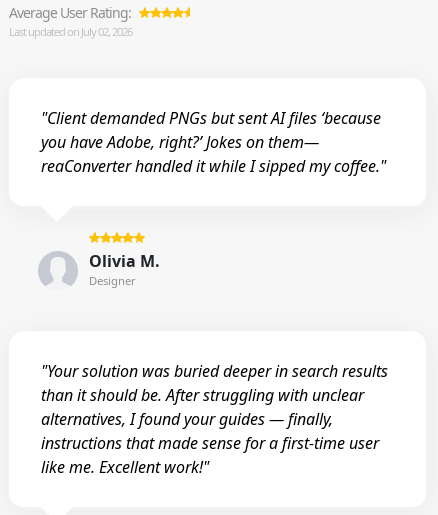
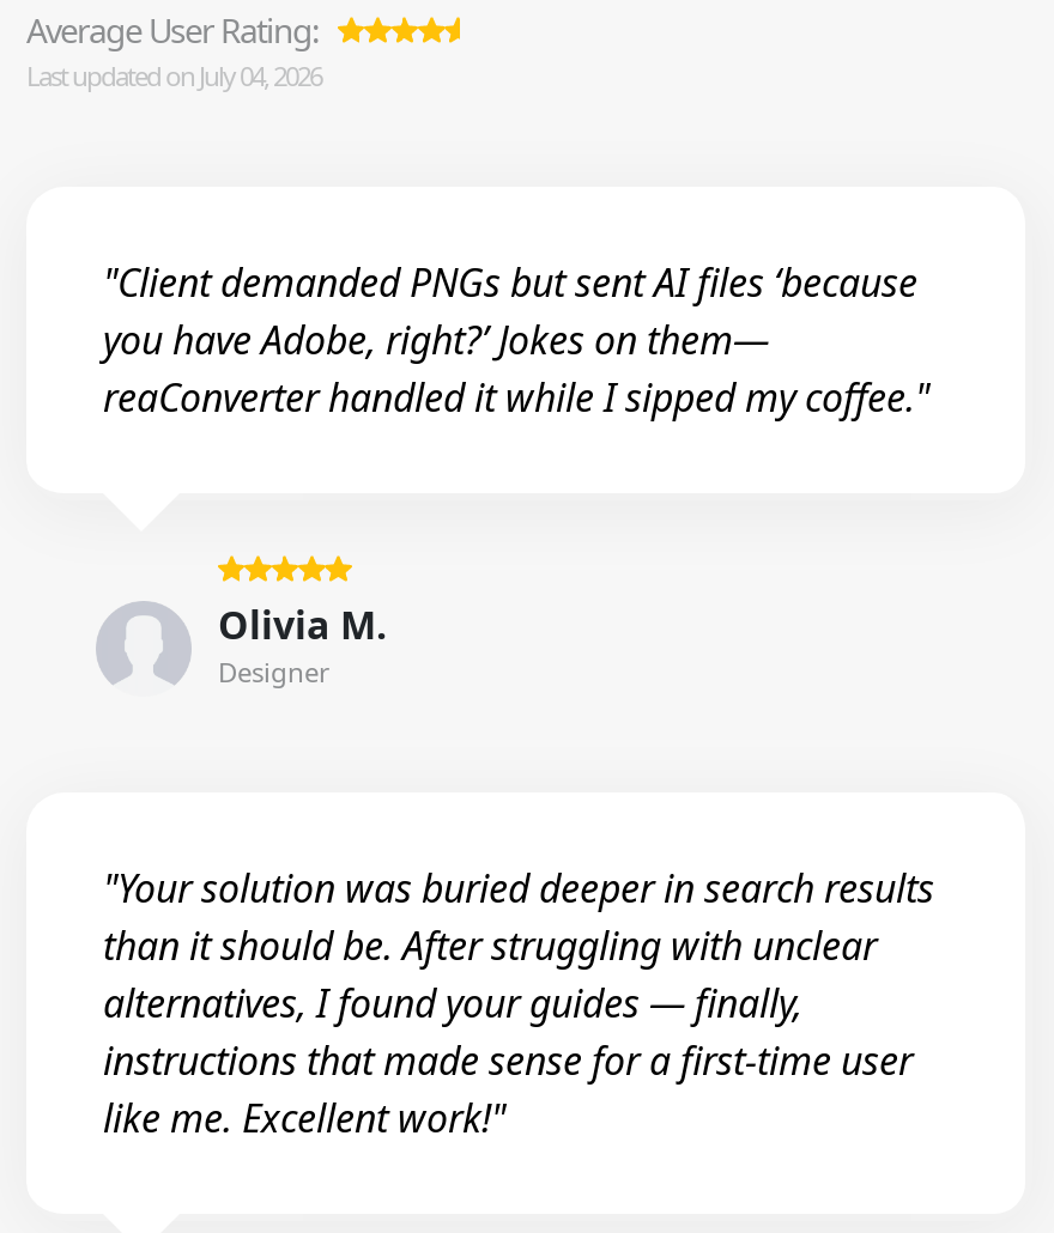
[9,24,132,39] Last updated on July 02, 2026 -> [26,57,321,93] Last updated on July 04, 2026

